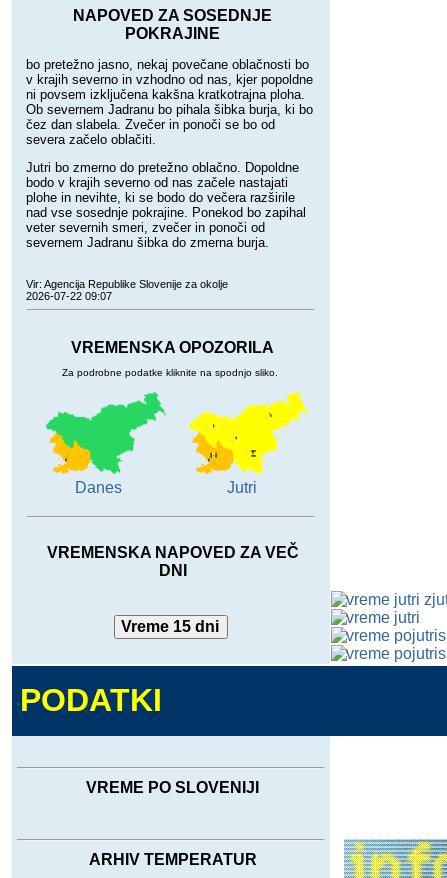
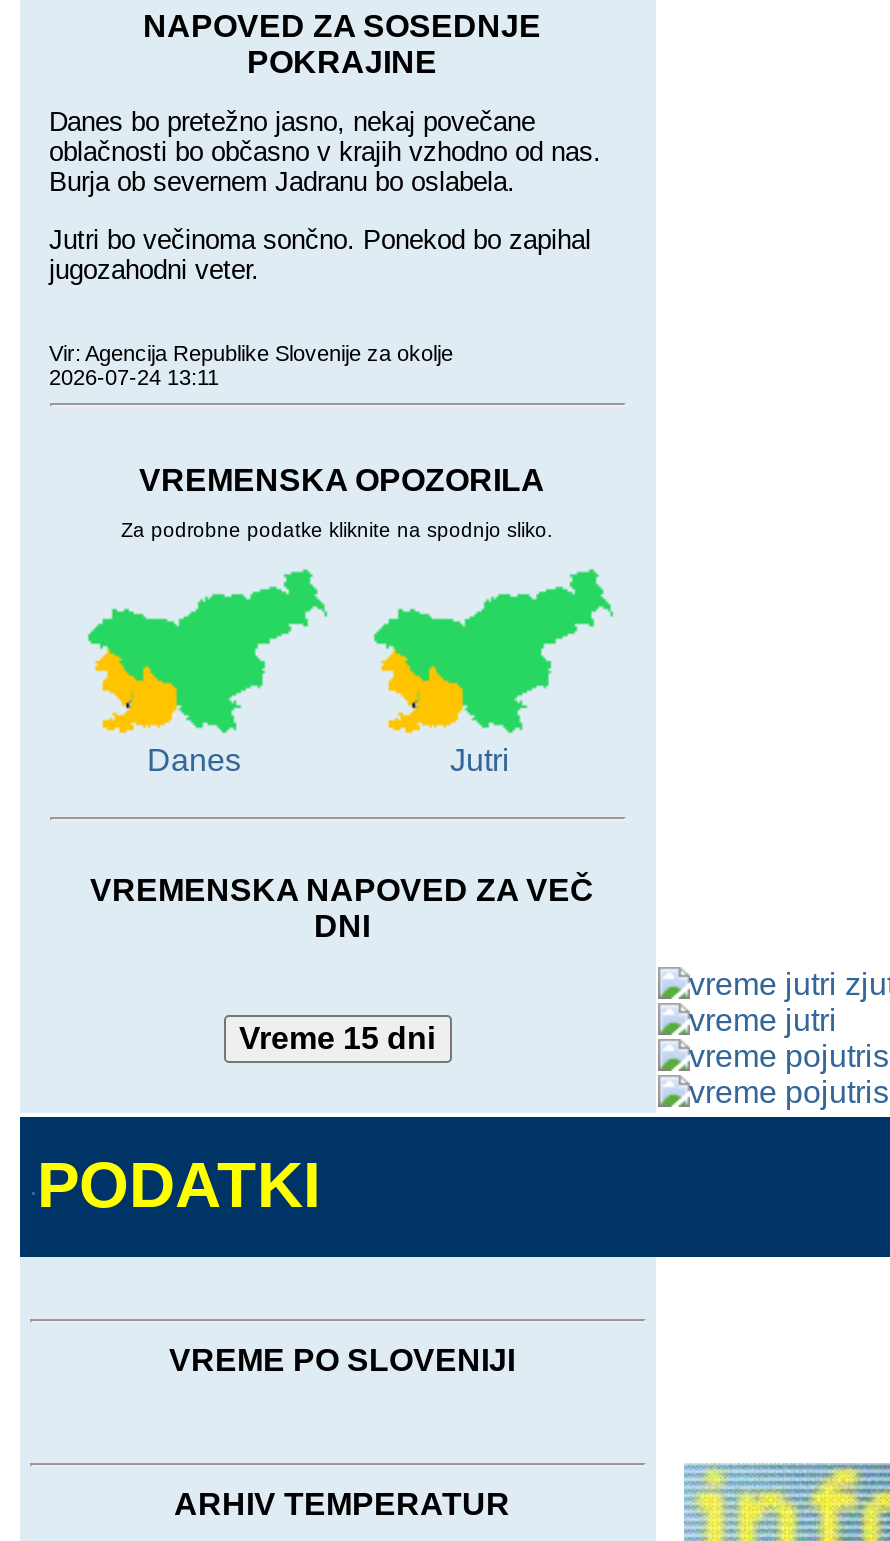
[26,57,313,147] bo pretežno jasno, nekaj povečane oblačnosti bo | v krajih severno in vzhodno od nas, kjer popoldne | ni povsem izključena kakšna kratkotrajna ploha. | Ob severnem Jadranu bo pihala šibka burja, ki bo | čez dan slabela. Zvečer in ponoči se bo od | severa začelo oblačiti. -> [49,107,601,197] Danes bo pretežno jasno, nekaj povečane | oblačnosti bo občasno v krajih vzhodno od nas. | Burja ob severnem Jadranu bo oslabela.
[26,160,306,250] Jutri bo zmerno do pretežno oblačno. Dopoldne | bodo v krajih severno od nas začele nastajati | plohe in nevihte, ki se bodo do večera razširile | nad vse sosednje pokrajine. Ponekod bo zapihal | veter severnih smeri, zvečer in ponoči od | severnem Jadranu šibka do zmerna burja. -> [49,224,591,284] Jutri bo večinoma sončno. Ponekod bo zapihal | jugozahodni veter.
[26,290,112,302] 2026-07-22 09:07 -> [49,364,219,388] 2026-07-24 13:11
[188,391,309,474] [image] -> [372,568,614,734] [image]

